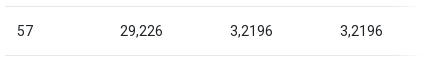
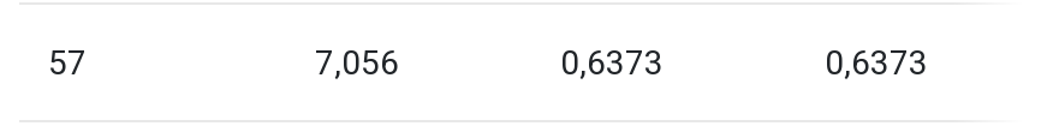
[120,23,163,39] 29,226 -> [315,44,399,82] 7,056
[230,23,273,39] 3,2196 -> [560,44,664,82] 0,6373
[340,23,383,39] 3,2196 -> [825,44,928,82] 0,6373

